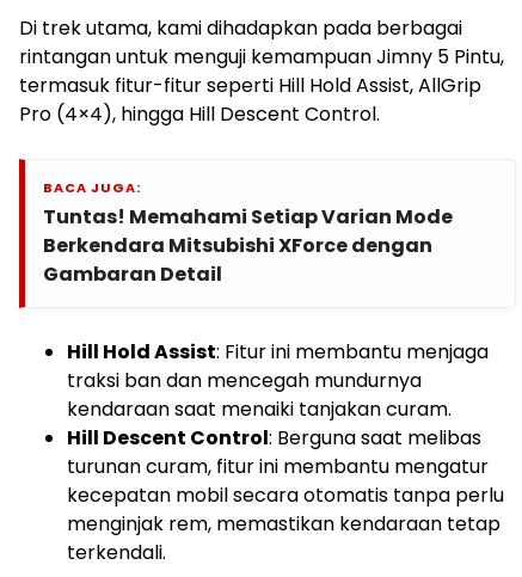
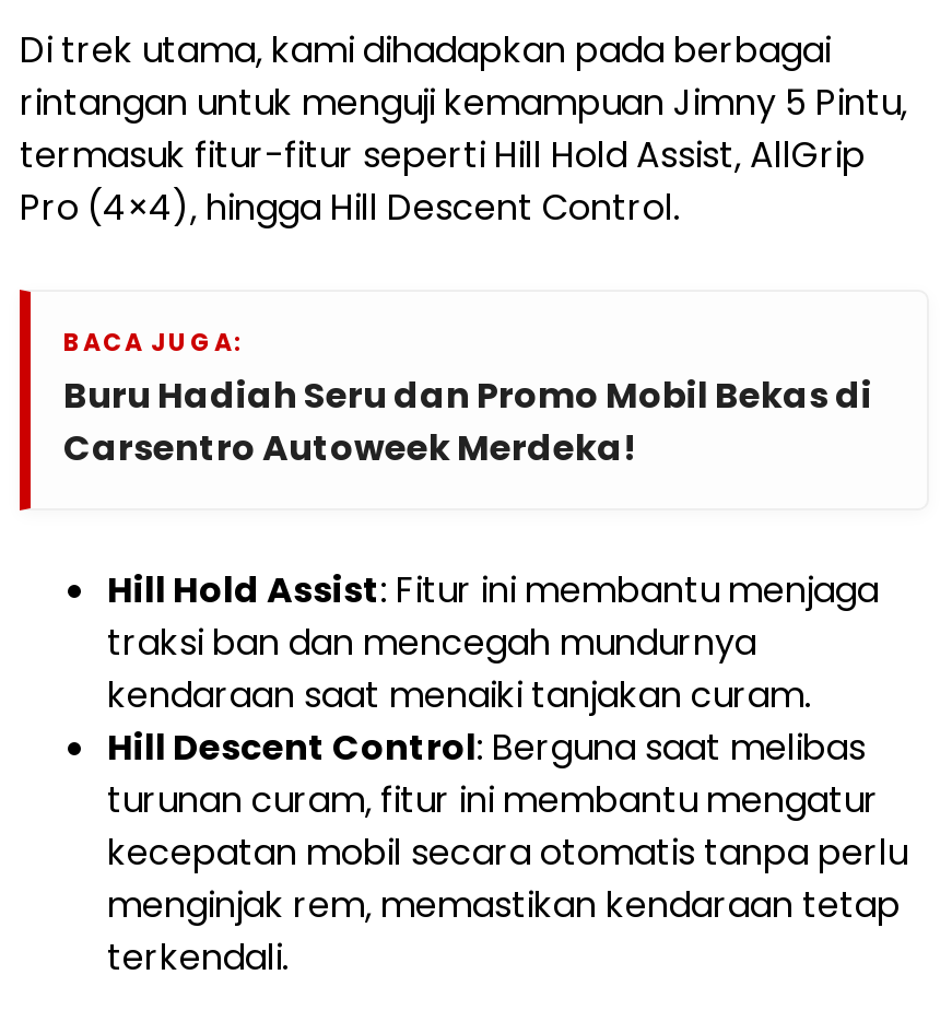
[43,203,453,288] Tuntas! Memahami Setiap Varian Mode | Berkendara Mitsubishi XForce dengan | Gambaran Detail -> [63,371,872,473] Buru Hadiah Seru dan Promo Mobil Bekas di | Carsentro Autoweek Merdeka!

